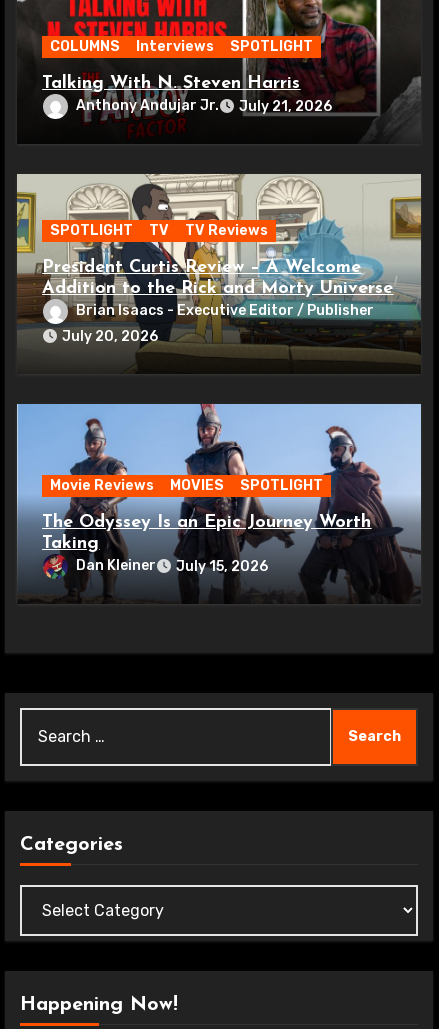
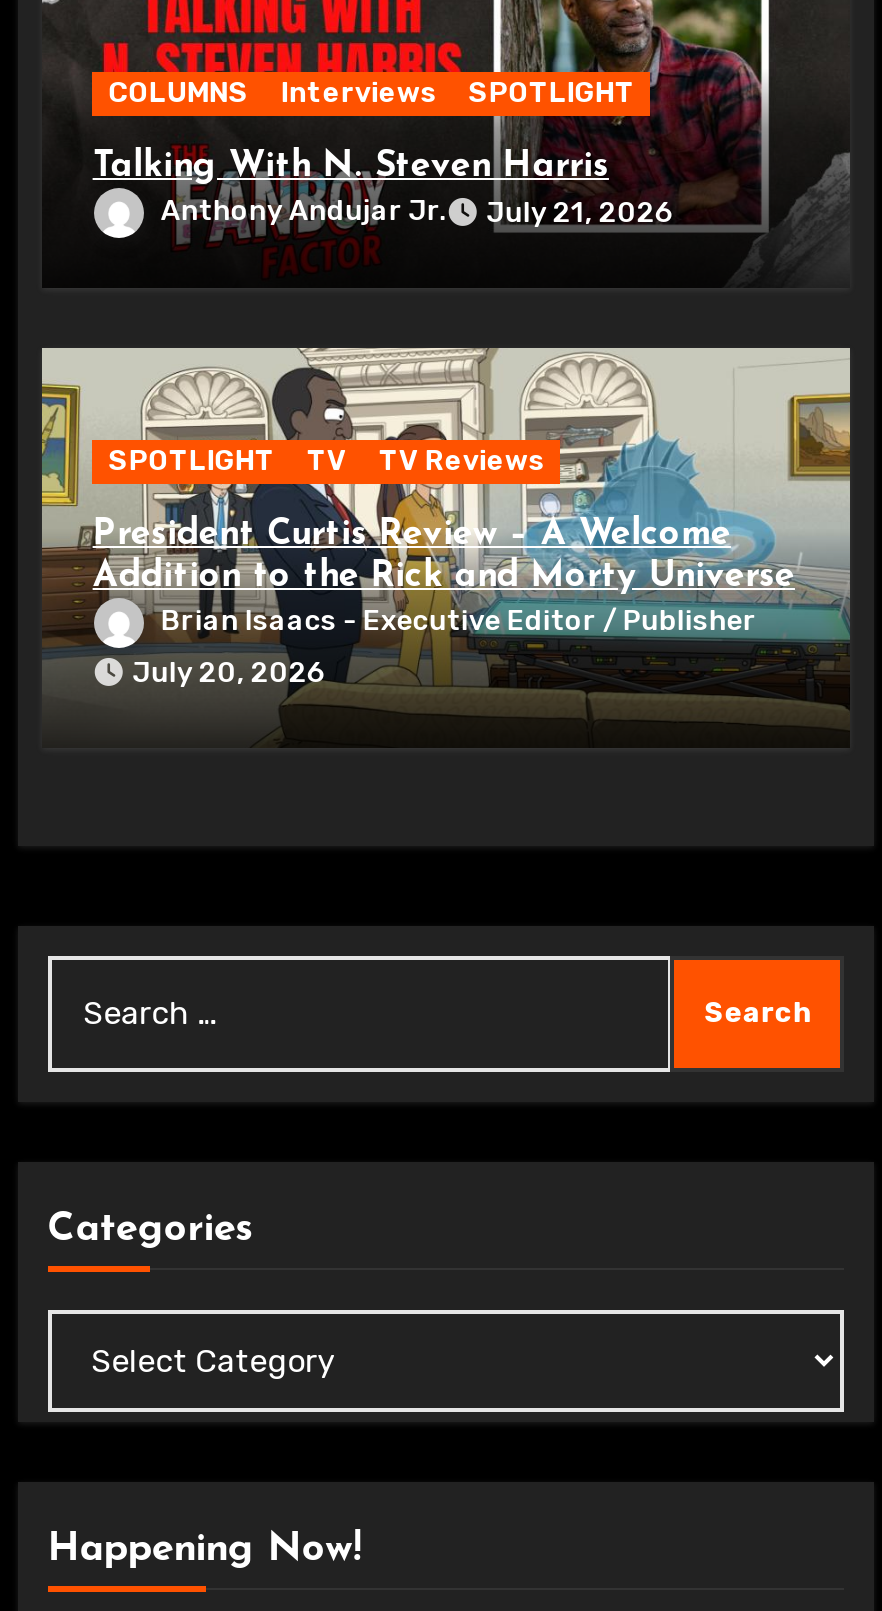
[16,403,422,592] [image] | Movie Reviews | MOVIES | SPOTLIGHT | The Odyssey Is an Epic Journey Worth | Taking | Dan Kleiner | July 15, 2026 -> none

